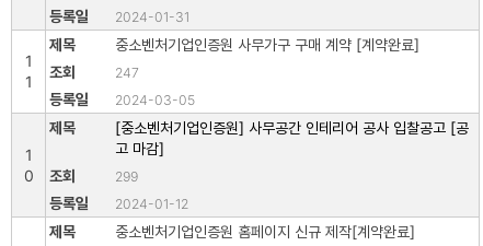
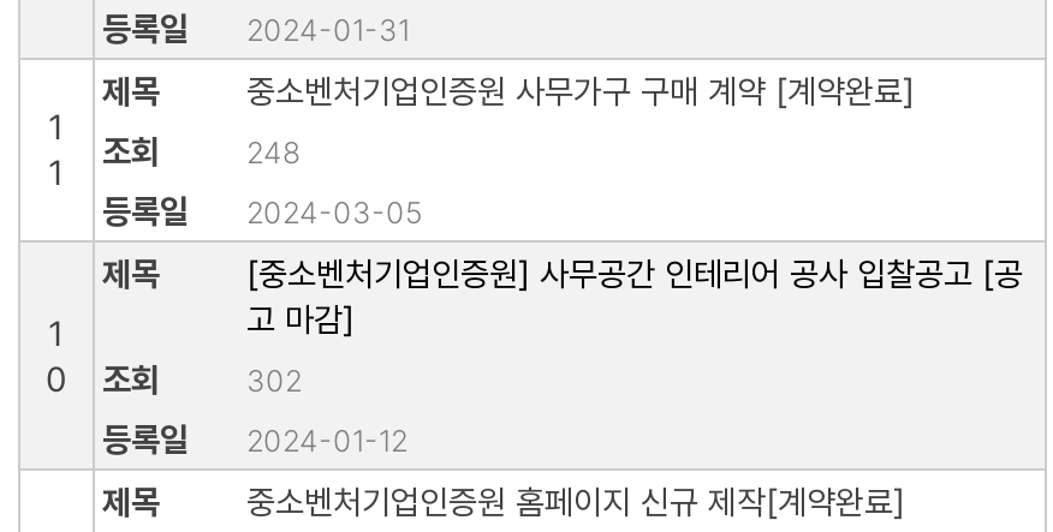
[115,65,139,81] 247 -> [246,135,302,171] 248
[115,168,138,185] 299 -> [246,363,302,399] 302

